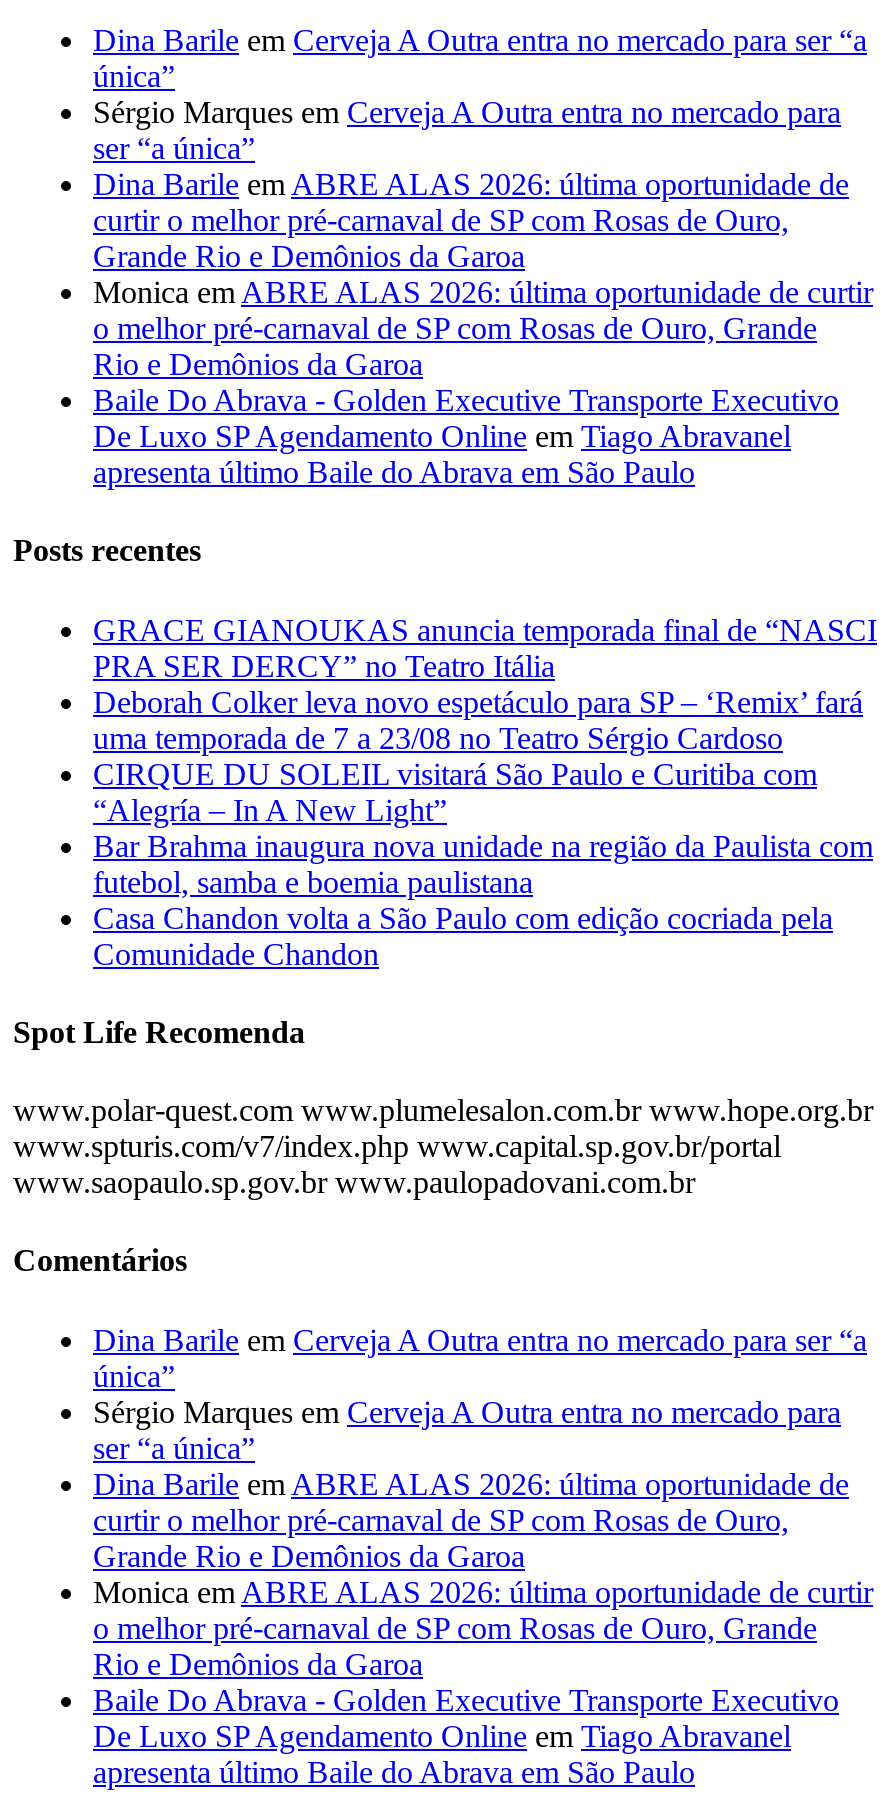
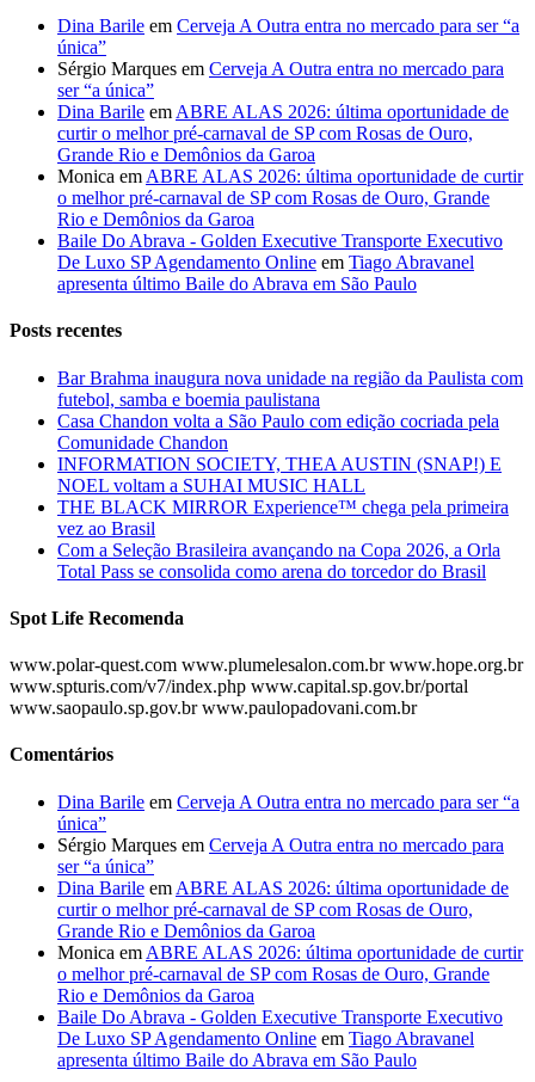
[93,612,877,826] GRACE GIANOUKAS anuncia temporada final de “NASCI | PRA SER DERCY” no Teatro Itália | Deborah Colker leva novo espetáculo para SP – ‘Remix’ fará | uma temporada de 7 a 23/08 no Teatro Sérgio Cardoso | CIRQUE DU SOLEIL visitará São Paulo e Curitiba com | “Alegría – In A New Light” -> none
moved [93,828,873,970] -> [57,367,523,452]: Bar Brahma inaugura nova unidade na região da Paulista com | futebol, samba e boemia paulistana | Casa Chandon volta a São Paulo com edição cocriada pela | Comunidade Chandon
none -> [57,453,509,581] INFORMATION SOCIETY, THEA AUSTIN (SNAP!) E | NOEL voltam a SUHAI MUSIC HALL | THE BLACK MIRROR Experience™ chega pela primeira | vez ao Brasil | Com a Seleção Brasileira avançando na Copa 2026, a Orla | Total Pass se consolida como arena do torcedor do Brasil

